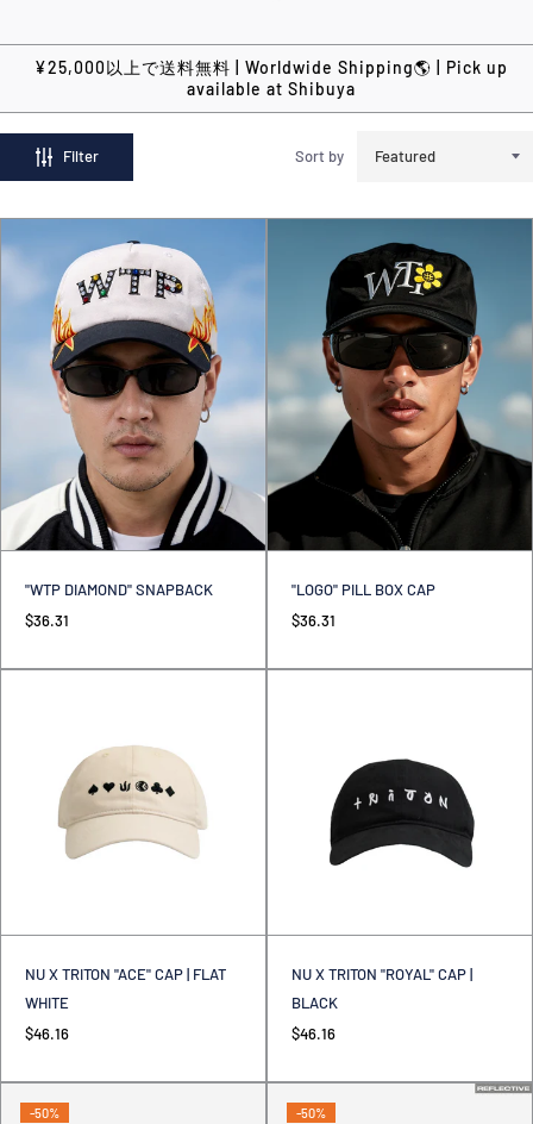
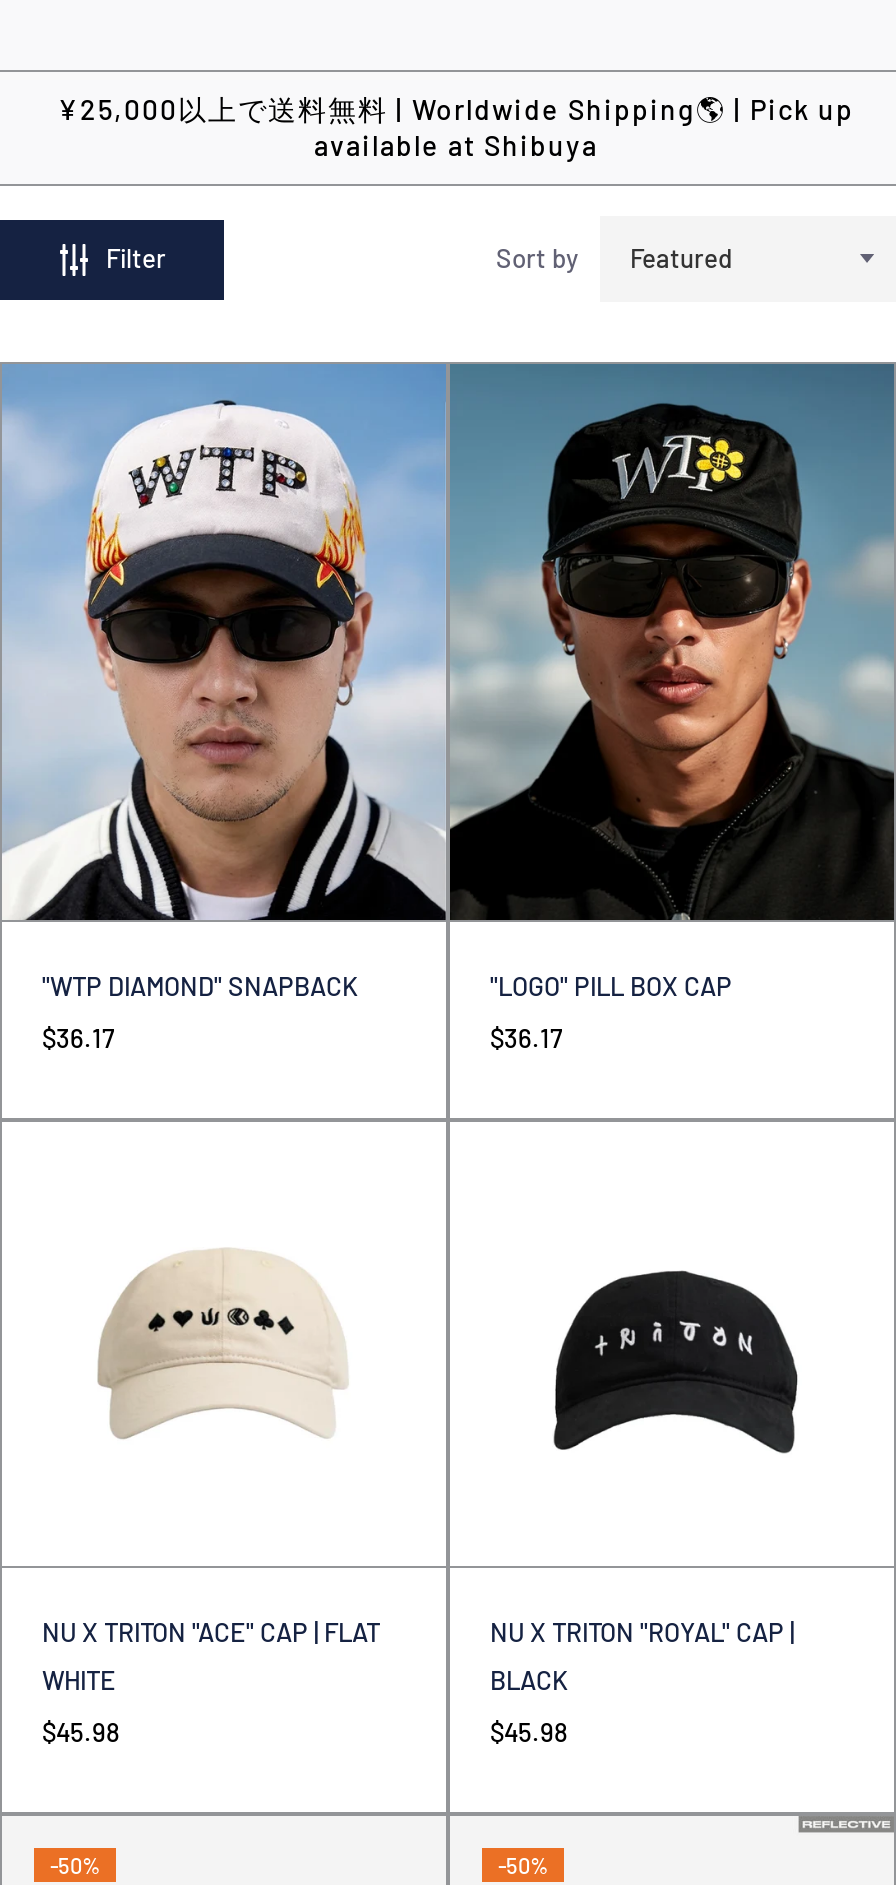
[25,610,69,629] $36.31 -> [42,1022,114,1054] $36.17
[291,610,336,629] $36.31 -> [490,1022,562,1054] $36.17
[25,1023,69,1042] $46.16 -> [42,1716,120,1748] $45.98
[291,1023,336,1042] $46.16 -> [490,1716,568,1748] $45.98

